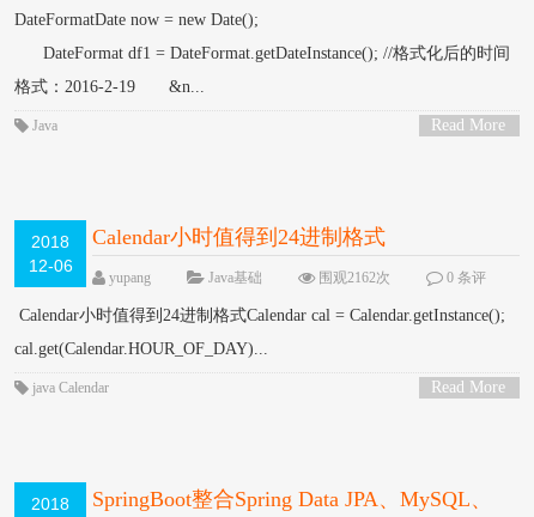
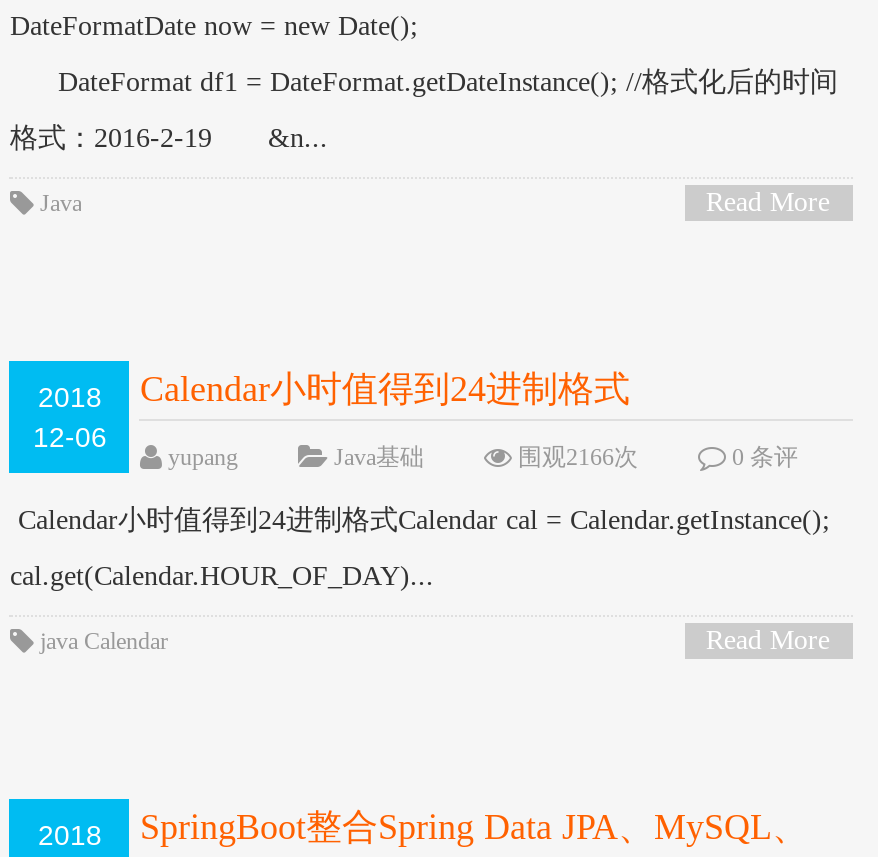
[315,269,391,286] 围观2162次 -> [512,443,638,471] 围观2166次

